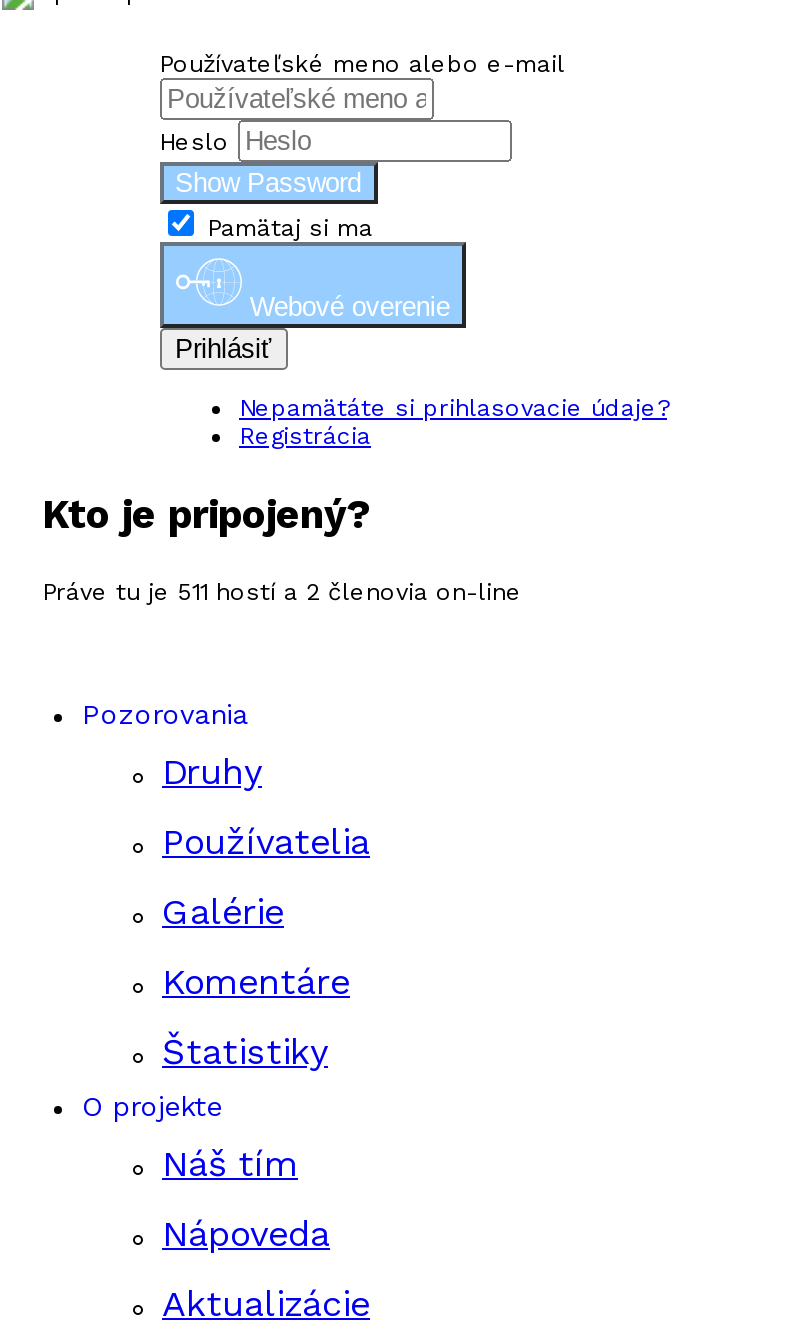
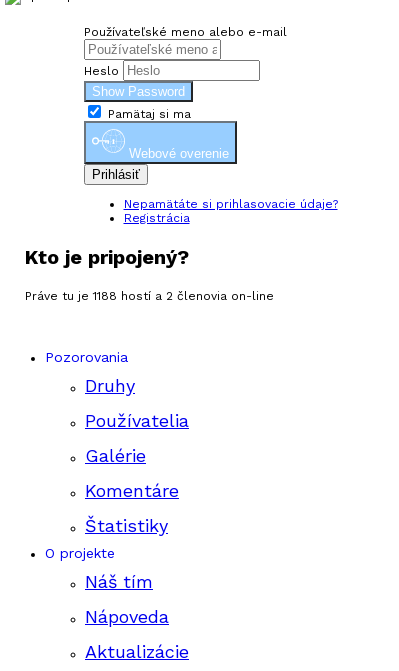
[42,578,522,606] Práve tu je 511 hostí a 2 členovia on-line -> [25,289,274,303] Práve tu je 1188 hostí a 2 členovia on-line

